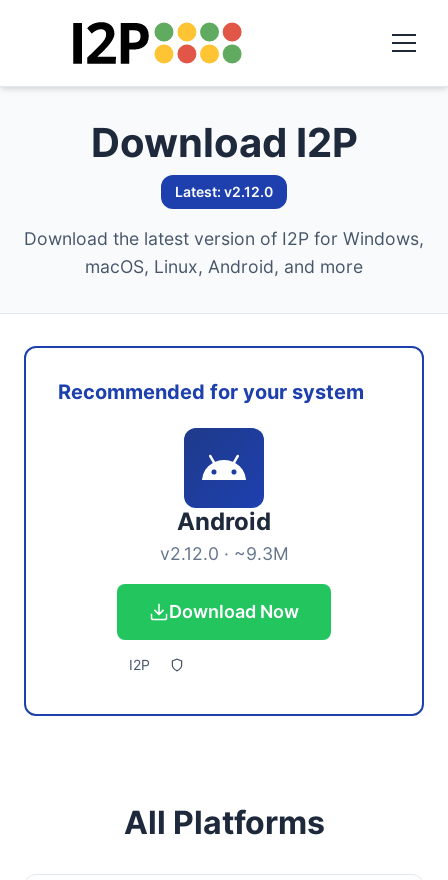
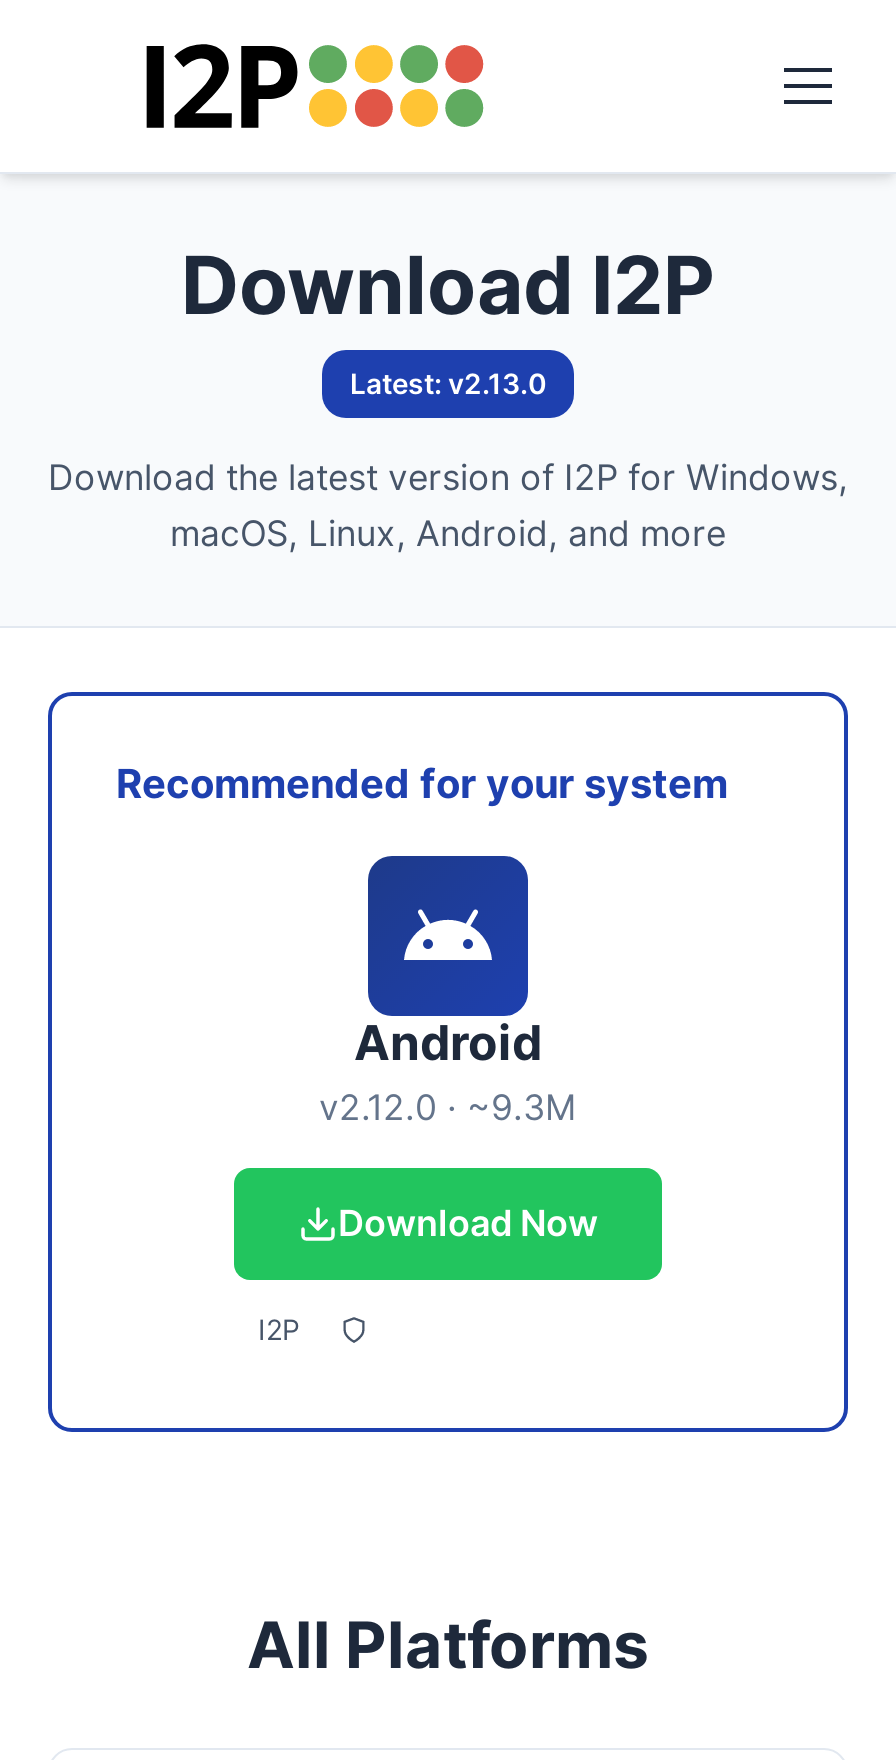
[175,183,273,200] Latest: v2.12.0 -> [350,366,546,400] Latest: v2.13.0

